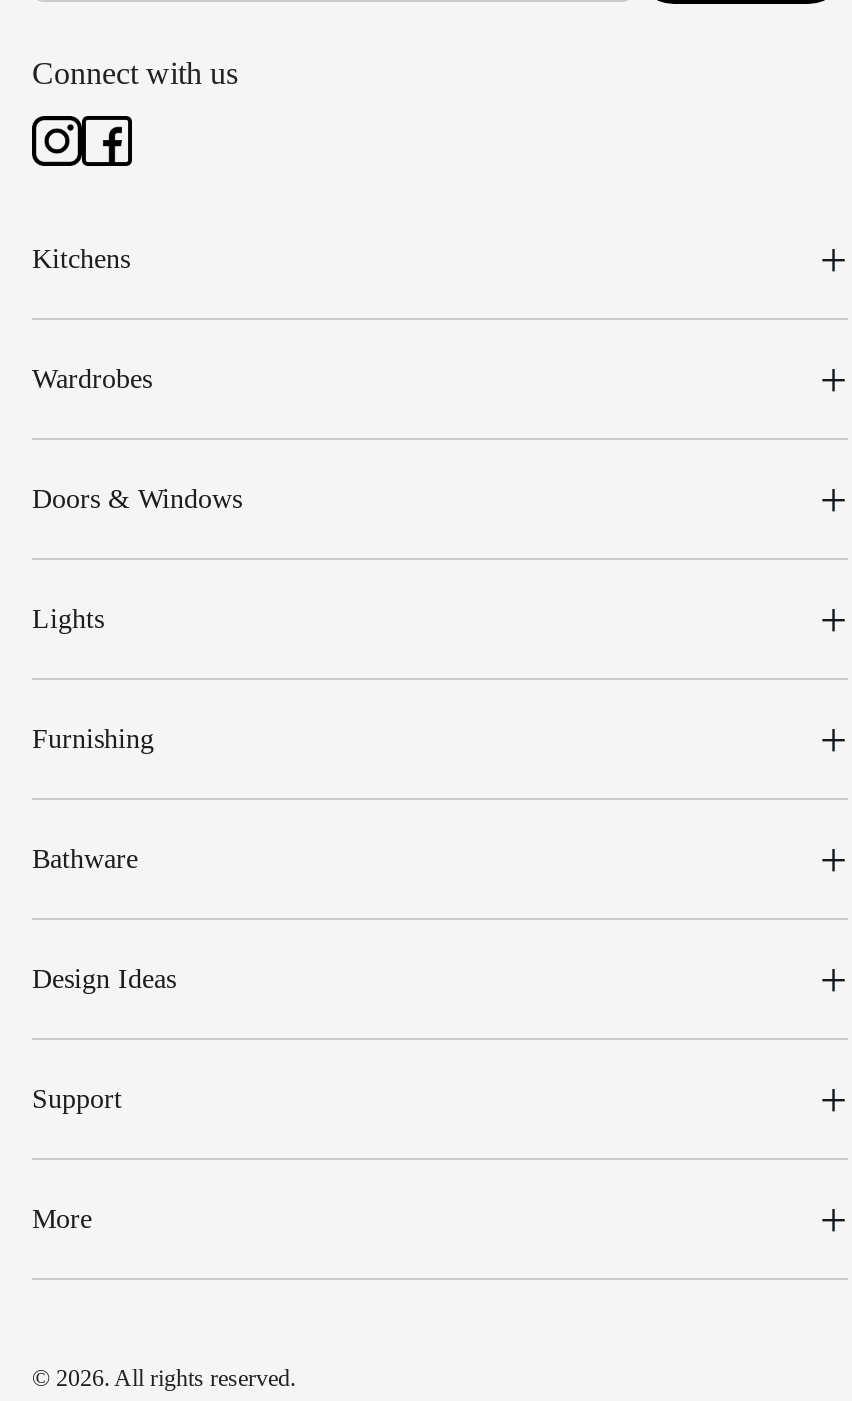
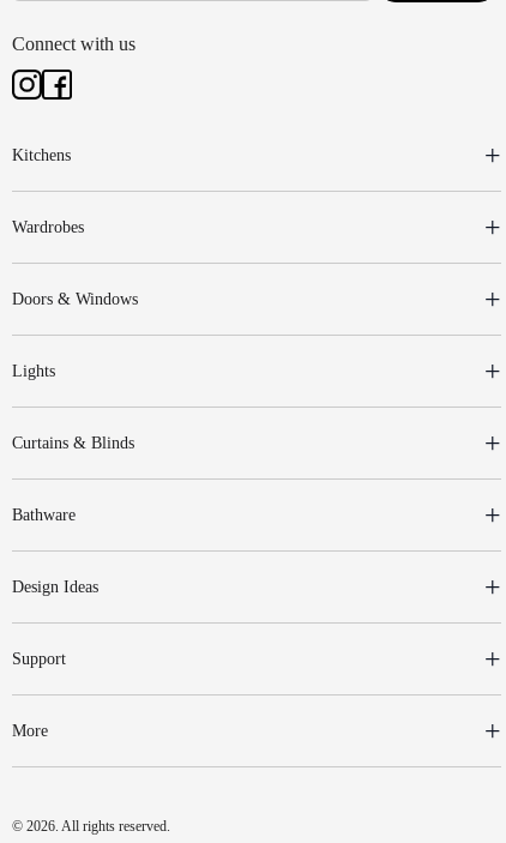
[32,724,154,754] Furnishing -> [12,434,134,452] Curtains & Blinds

